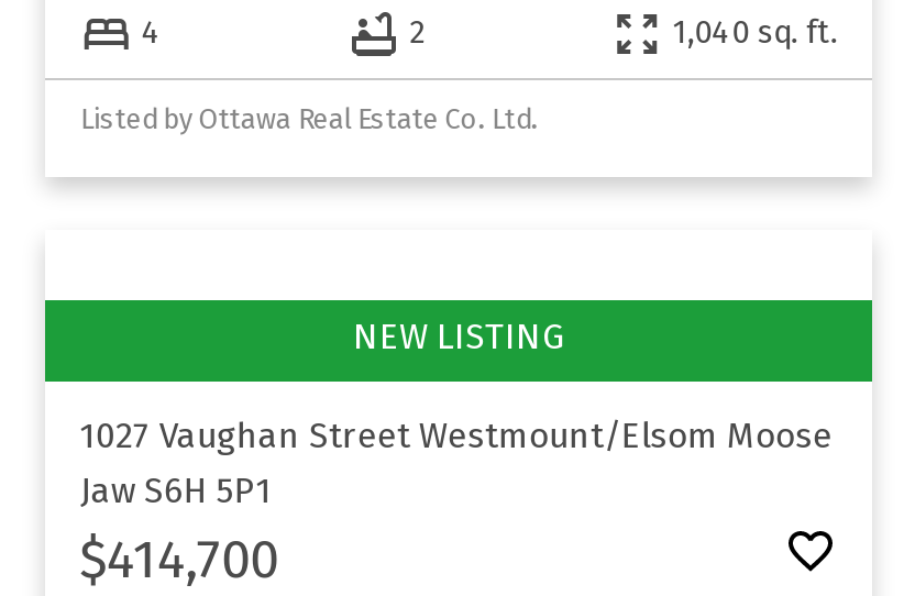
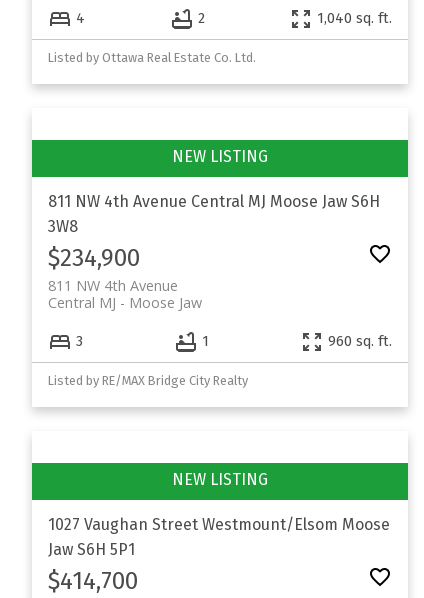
none -> [48,192,392,388] 811 NW 4th Avenue Central MJ Moose Jaw S6H | 3W8 | $234,900 | 811 NW 4th Avenue | Moose Jaw | Central MJ | 3 | 1 | 960 sq. ft. | Listed by RE/MAX Bridge City Realty

